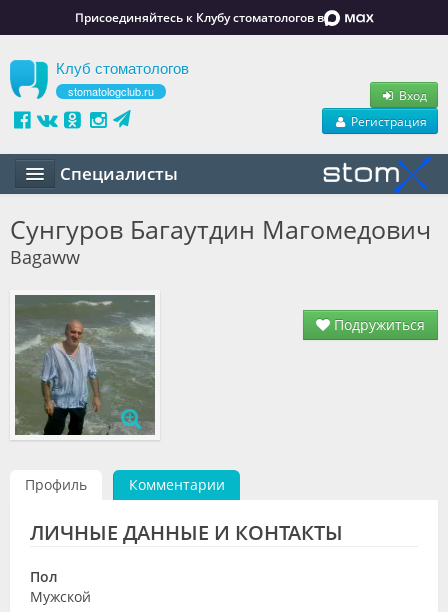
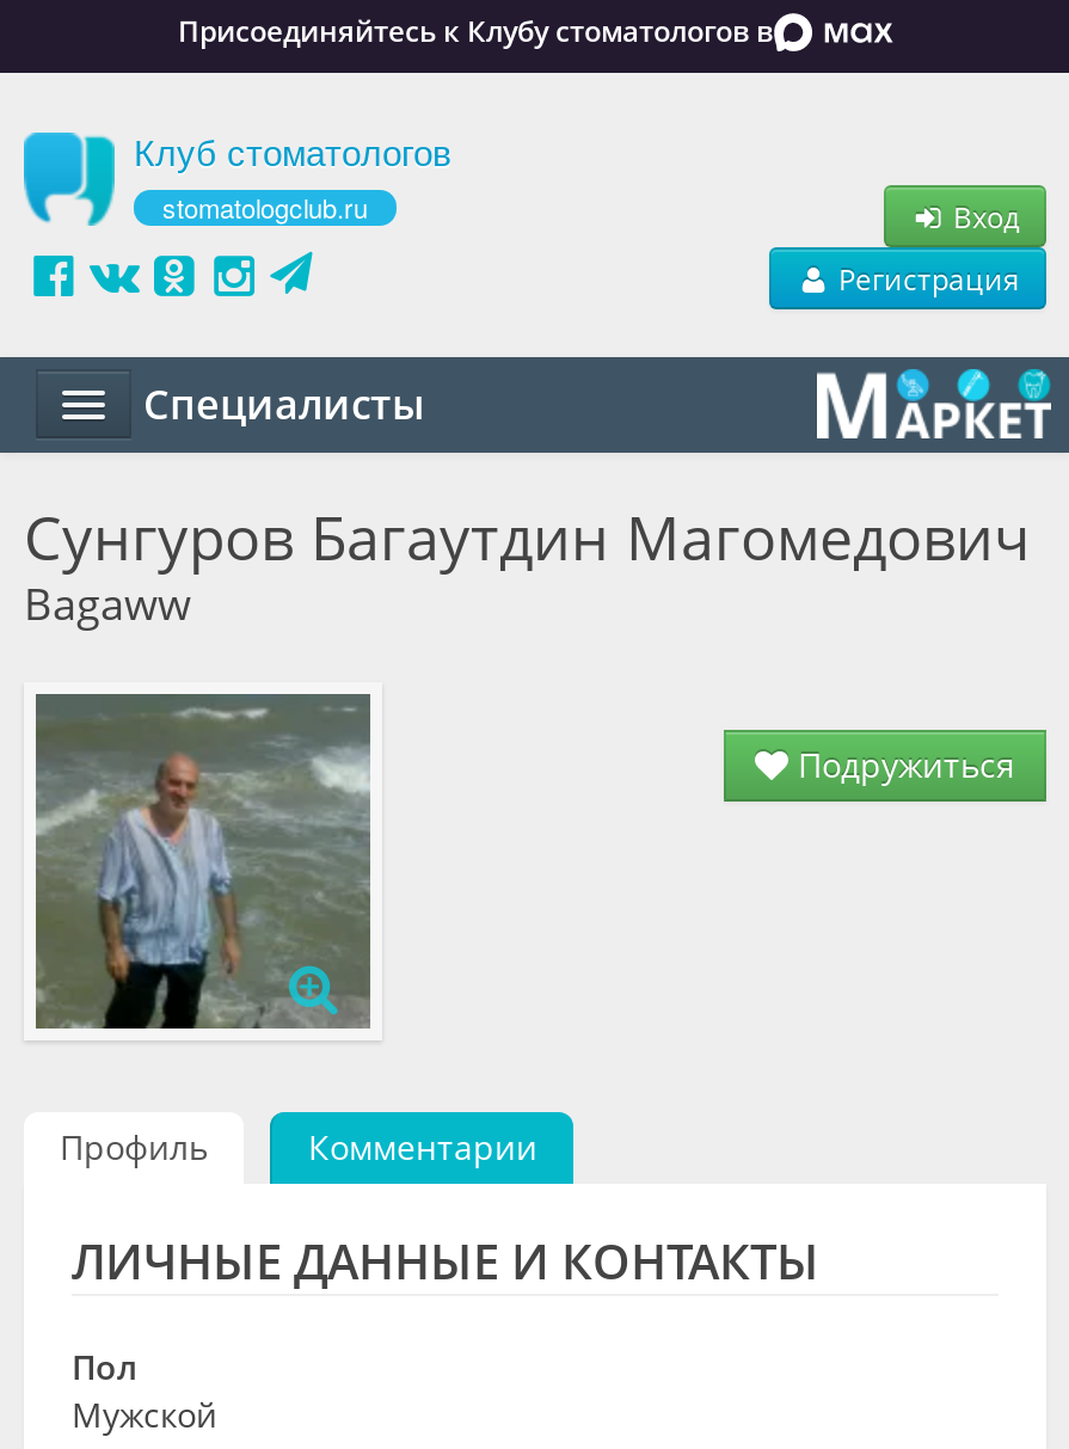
[323,156,440,194] [image] -> [774,364,1053,450] [image]

